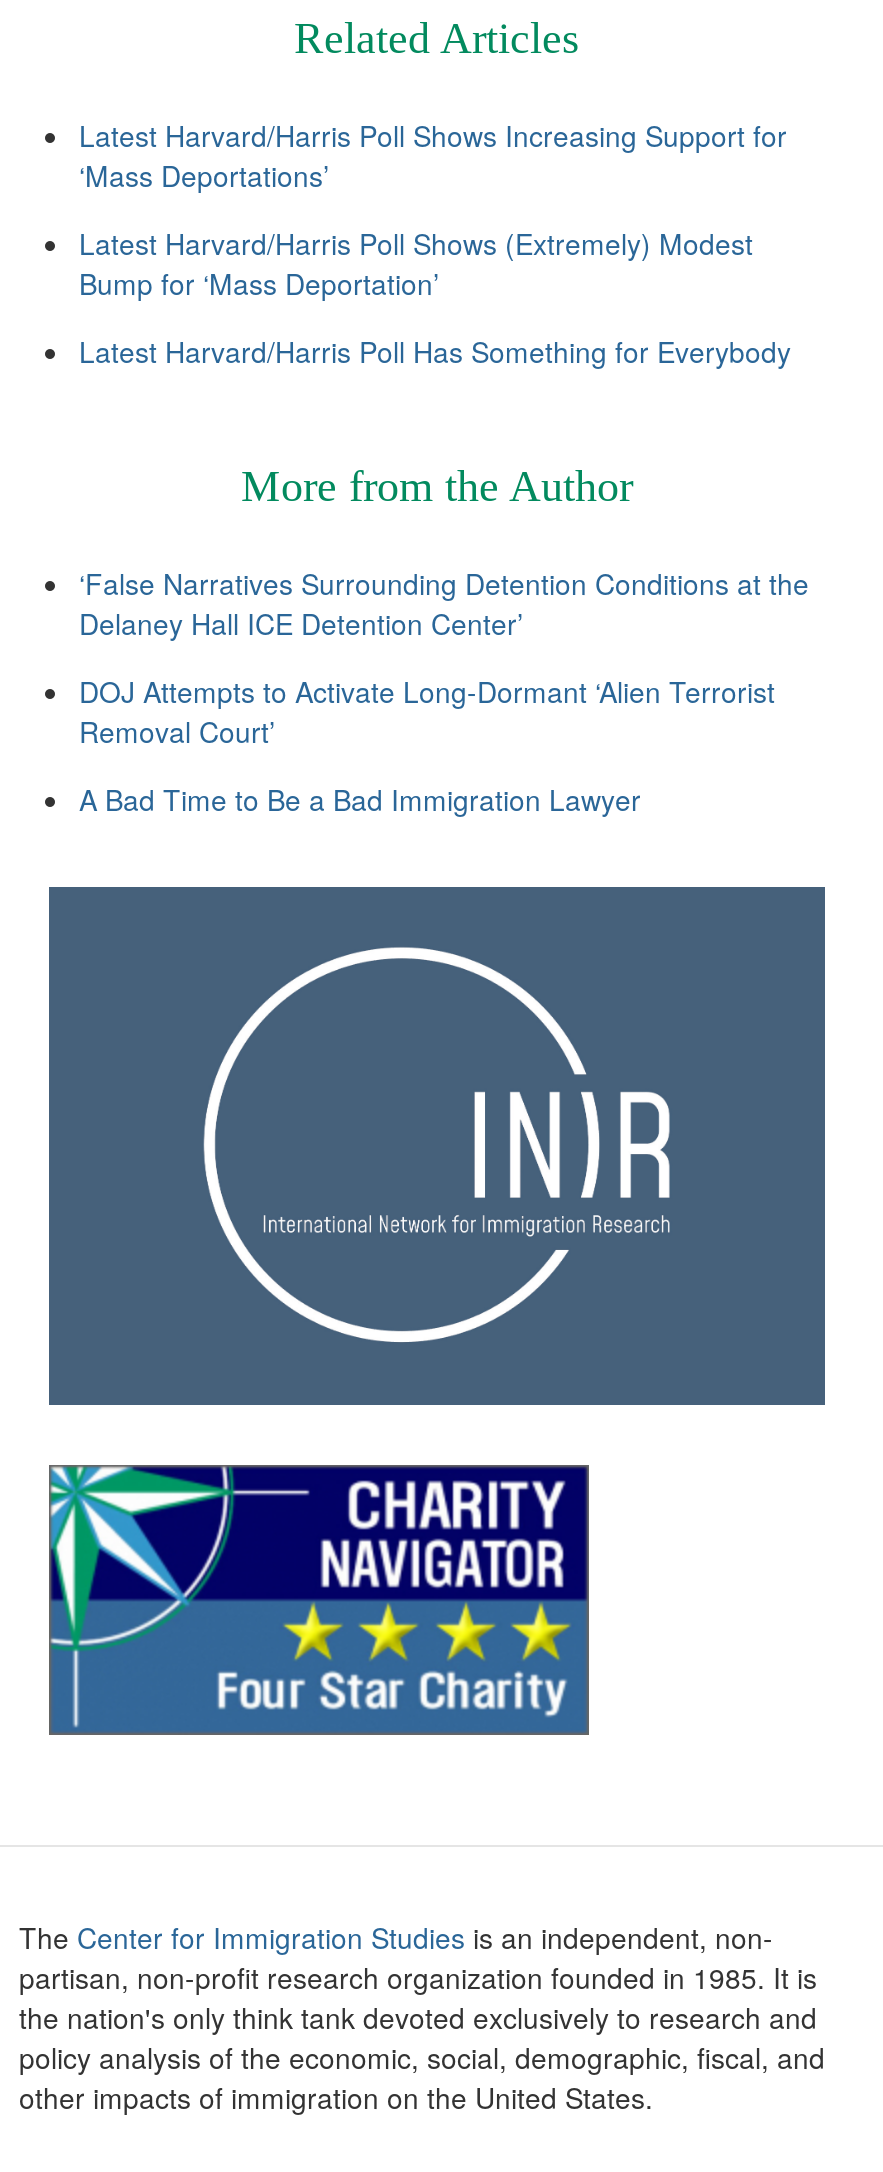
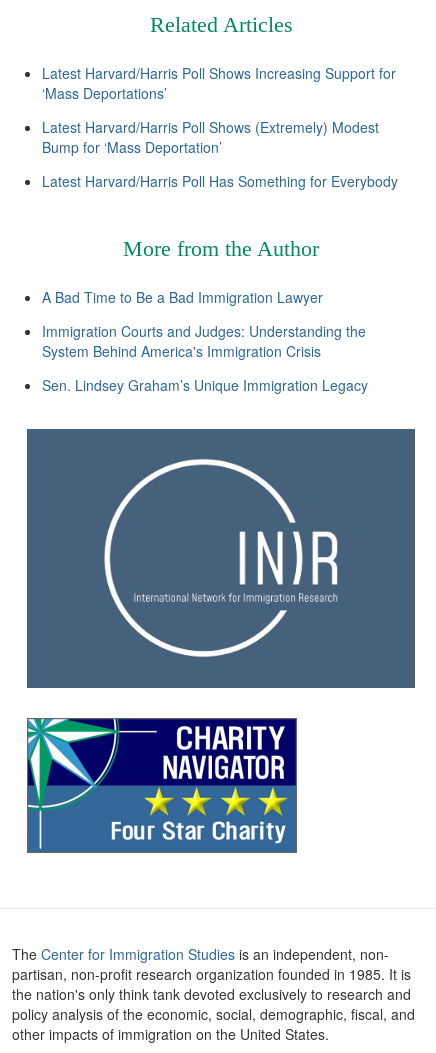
[79,564,809,752] ‘False Narratives Surrounding Detention Conditions at the | Delaney Hall ICE Detention Center’ | DOJ Attempts to Activate Long-Dormant ‘Alien Terrorist | Removal Court’ -> none
moved [79,780,641,820] -> [42,287,323,307]: A Bad Time to Be a Bad Immigration Lawyer
none -> [42,321,368,395] Immigration Courts and Judges: Understanding the | System Behind America's Immigration Crisis | Sen. Lindsey Graham’s Unique Immigration Legacy

